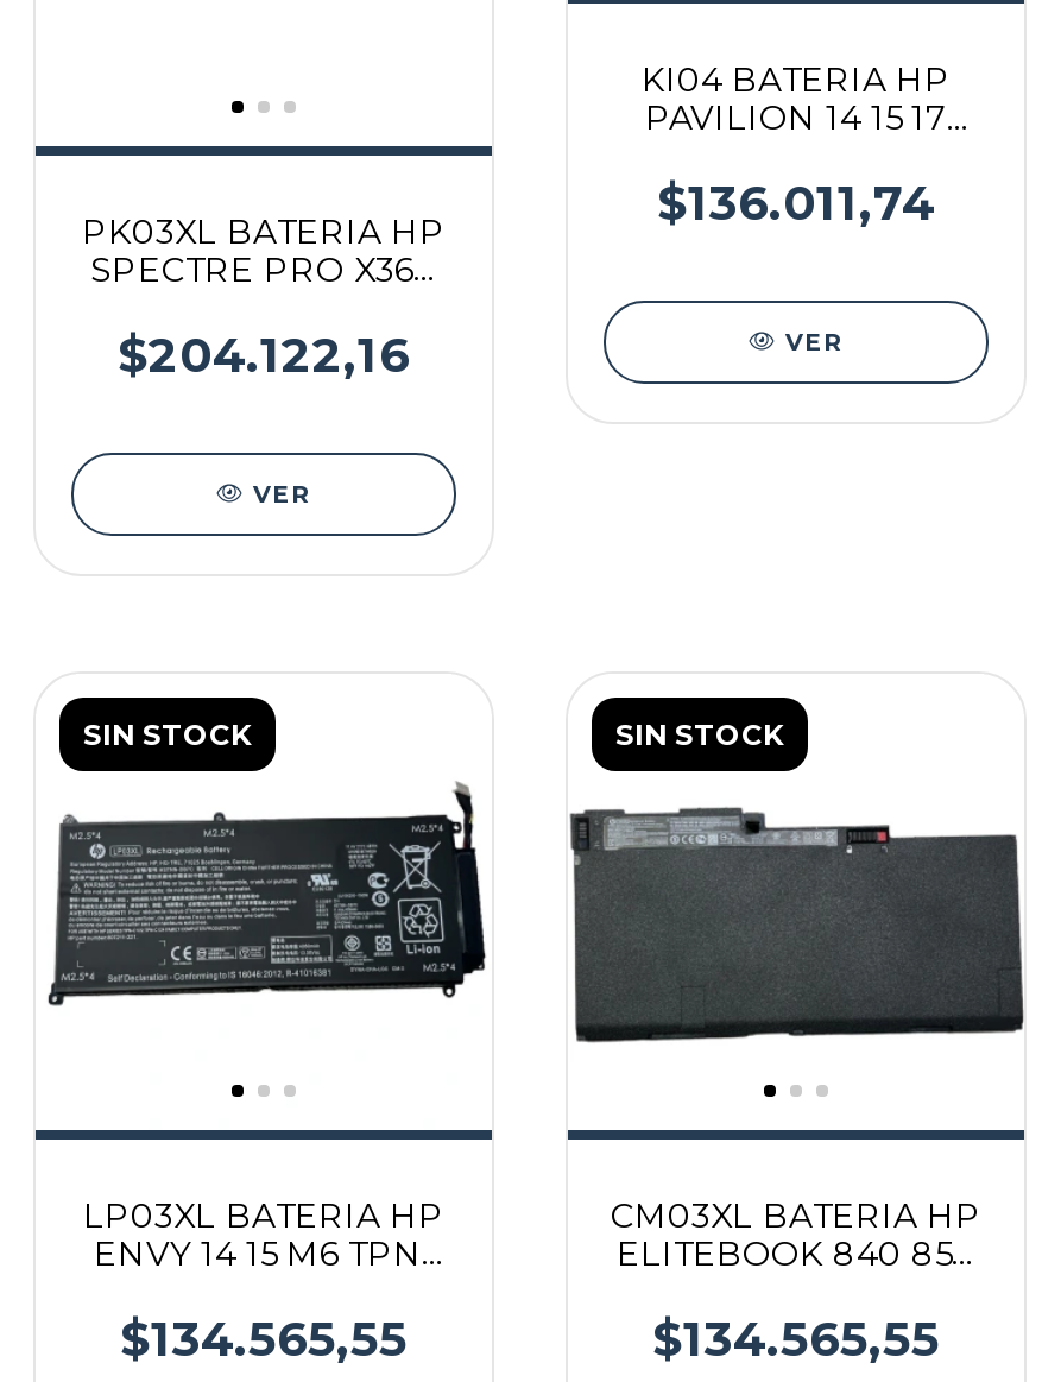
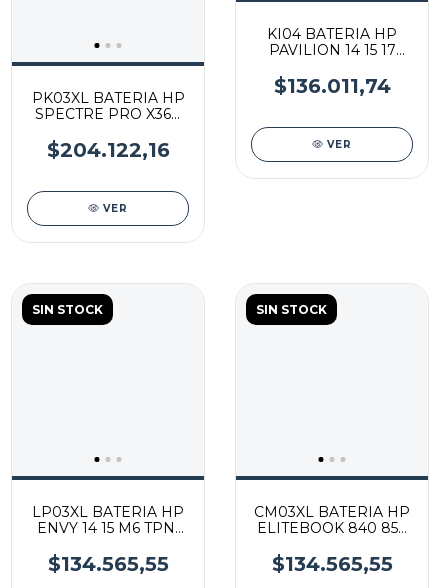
[45,781,487,1006] [image] -> none
[568,807,1027,1045] [image] -> none

